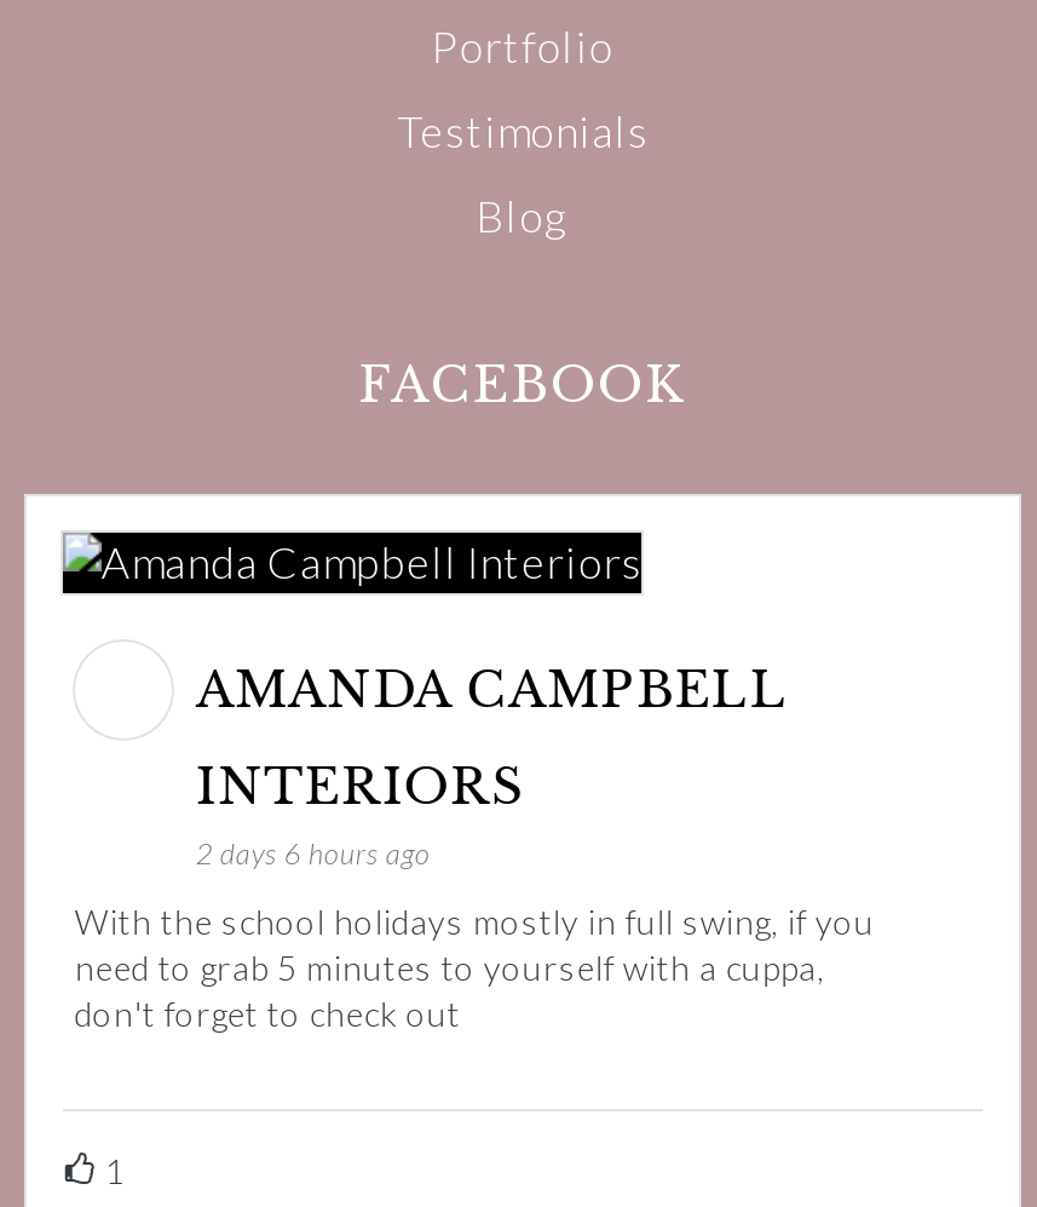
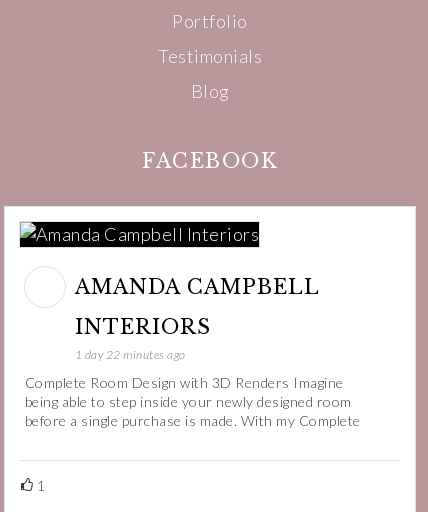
[196,835,431,871] 2 days 6 hours ago -> [75,347,186,362] 1 day 22 minutes ago
[75,900,875,1034] With the school holidays mostly in full swing, if you | need to grab 5 minutes to yourself with a cuppa, | don't forget to check out -> [25,374,361,429] Complete Room Design with 3D Renders Imagine | being able to step inside your newly designed room | before a single purchase is made. With my Complete

